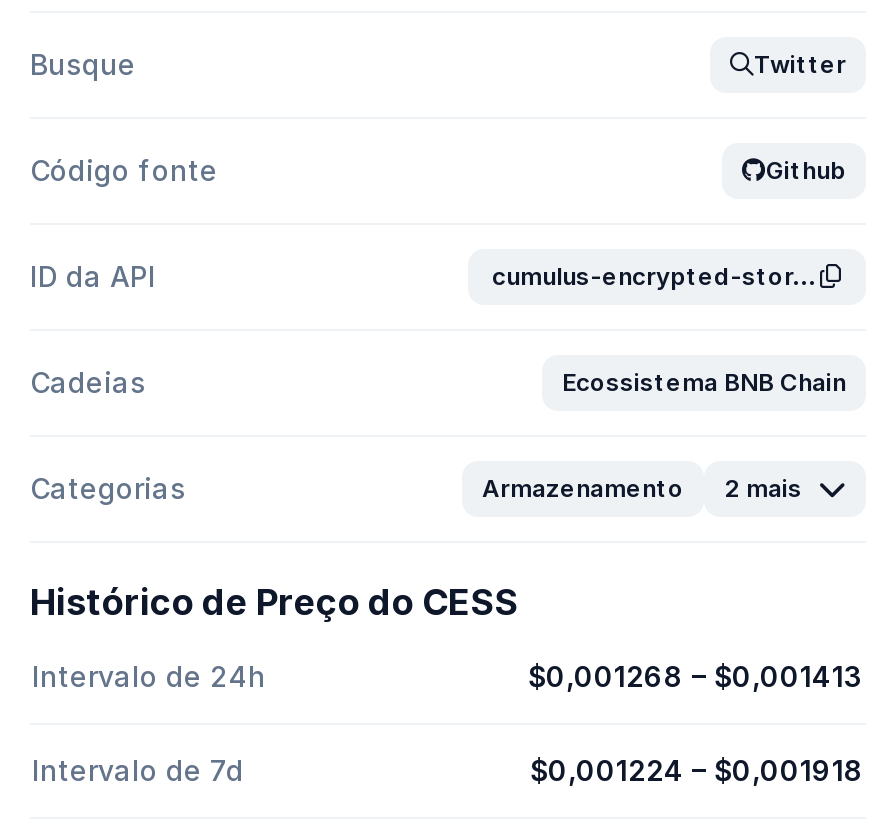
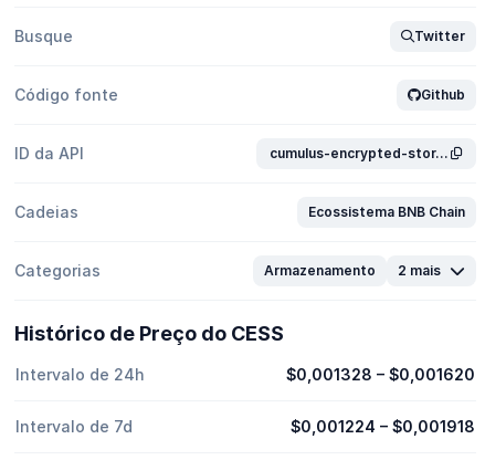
[528,659,864,693] $0,001268 – $0,001413 -> [286,365,475,384] $0,001328 – $0,001620

